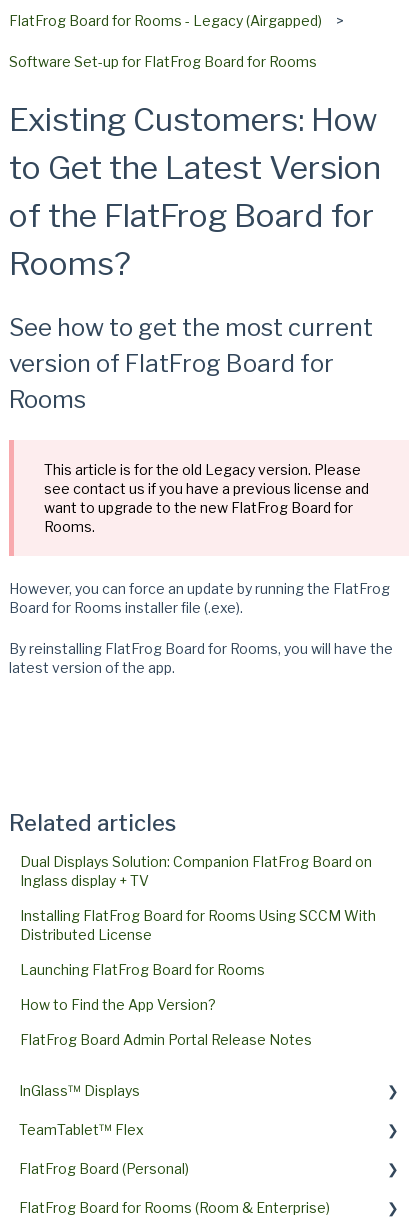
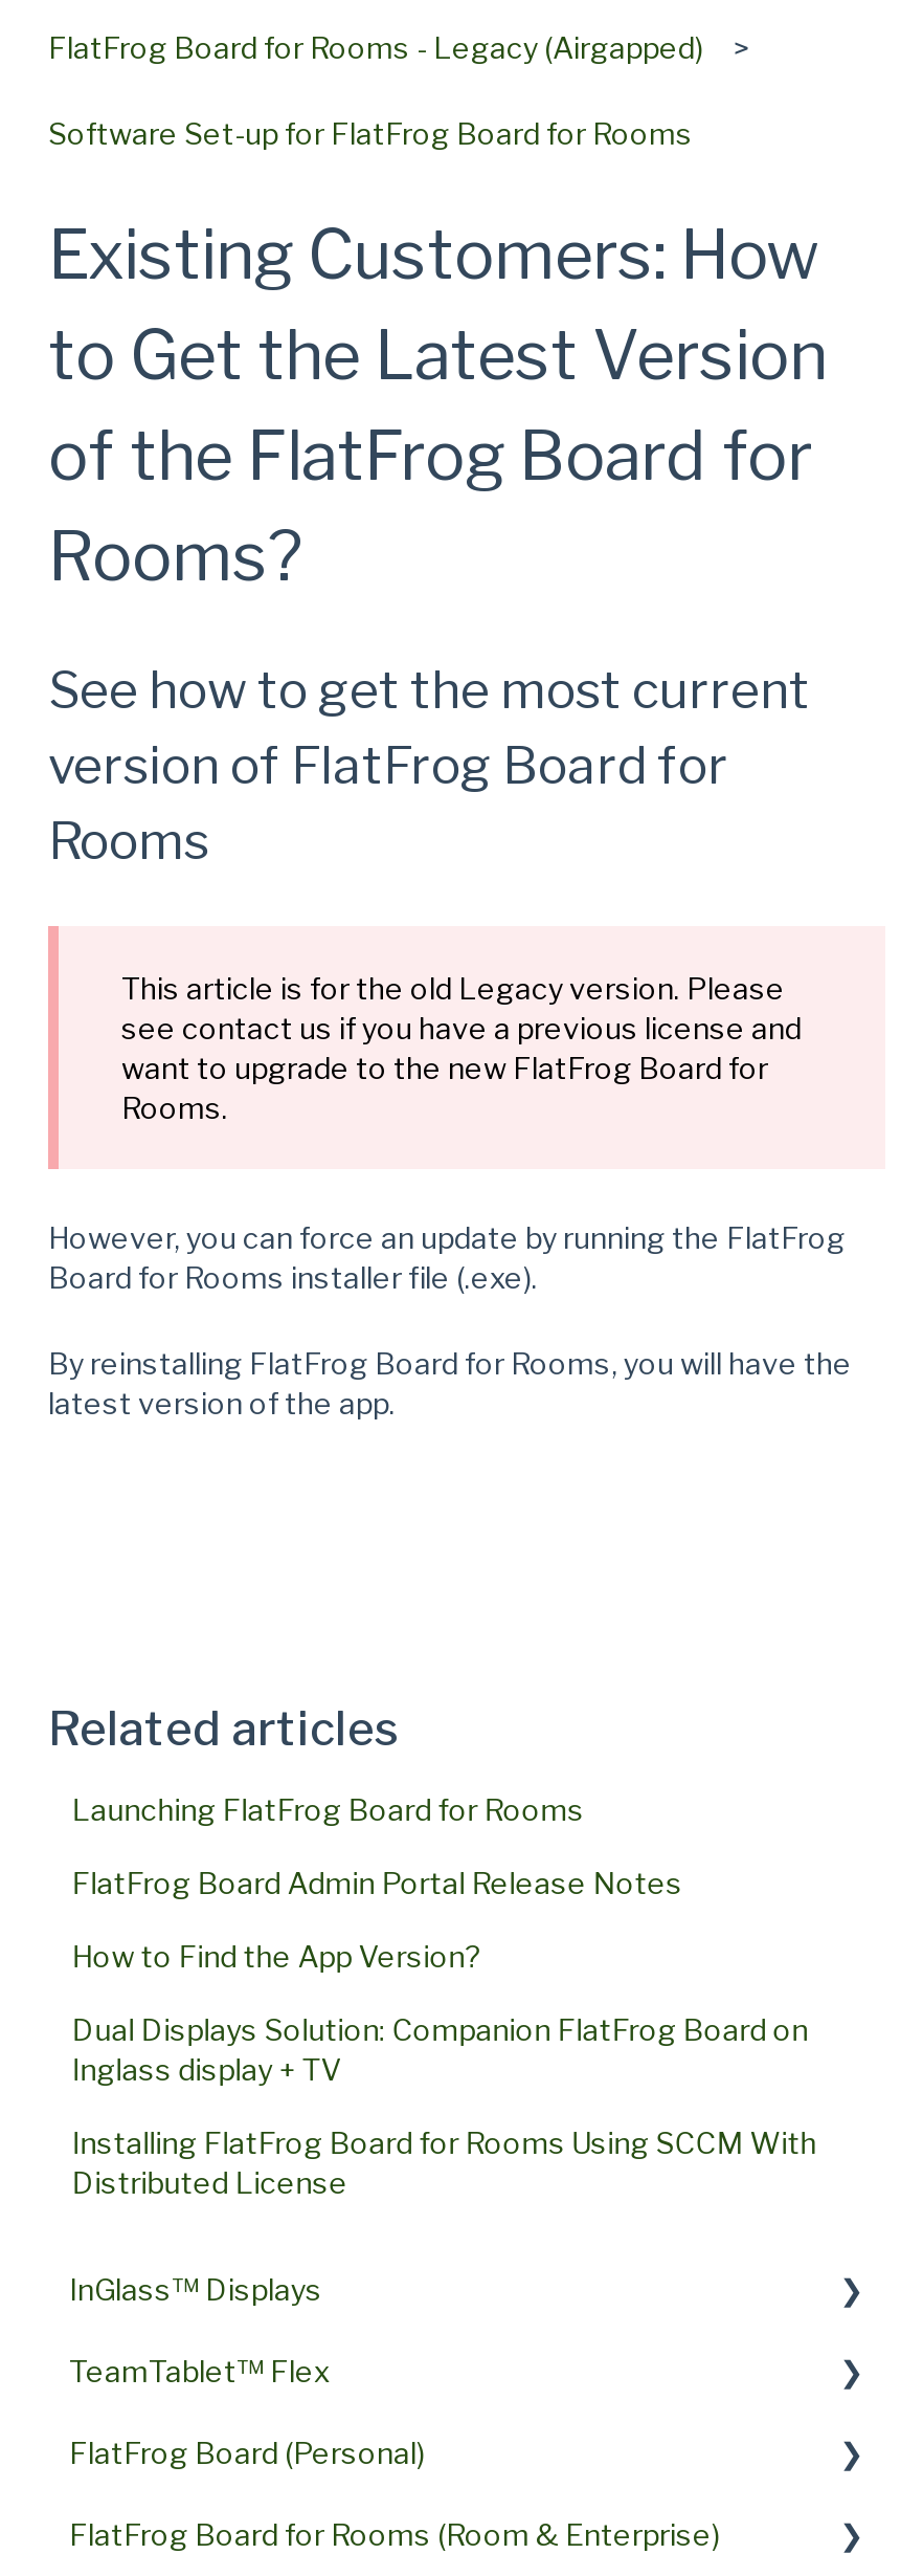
moved [20,853,376,943] -> [72,2011,817,2200]: Dual Displays Solution: Companion FlatFrog Board on | Inglass display + TV | Installing FlatFrog Board for Rooms Using SCCM With | Distributed License
moved [20,961,312,1048] -> [72,1791,683,1974]: Launching FlatFrog Board for Rooms | How to Find the App Version? | FlatFrog Board Admin Portal Release Notes

